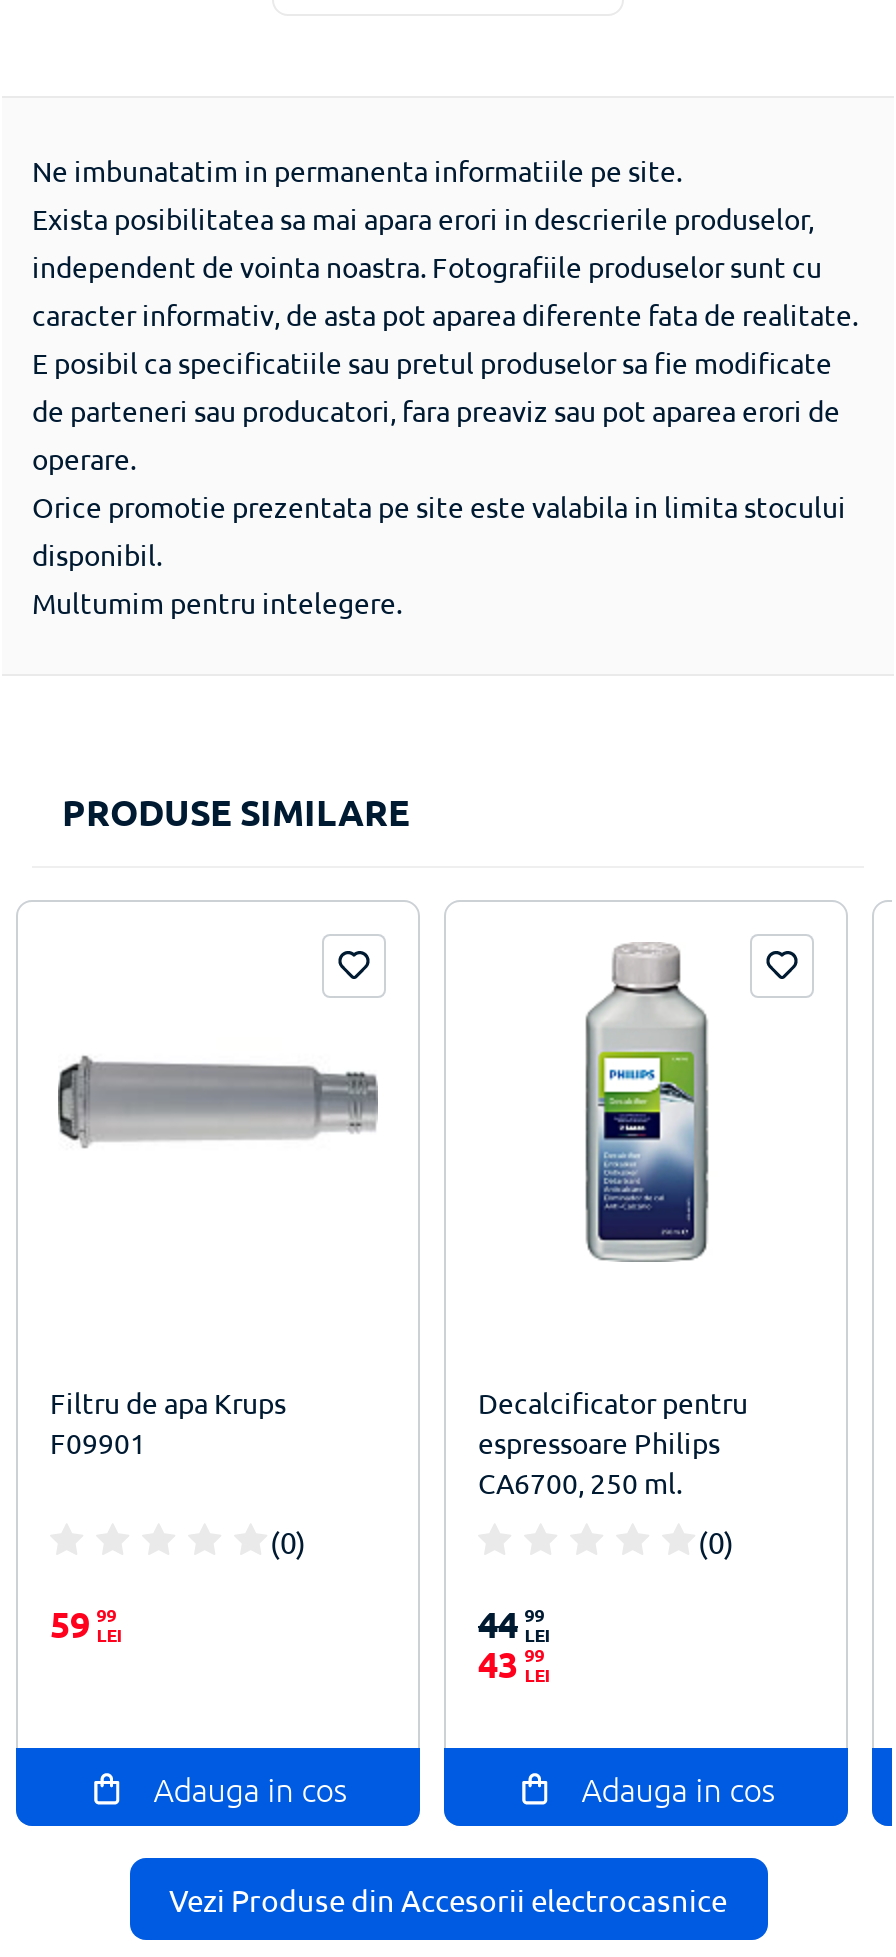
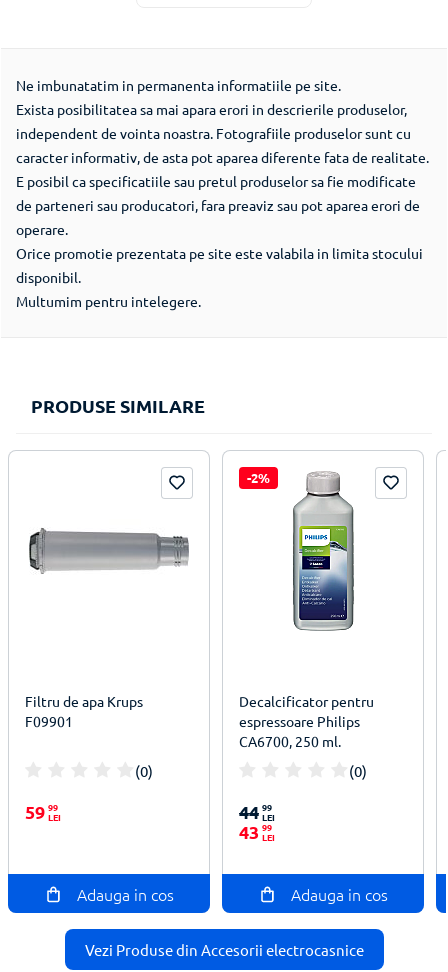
none -> [247,469,270,486] -2%

